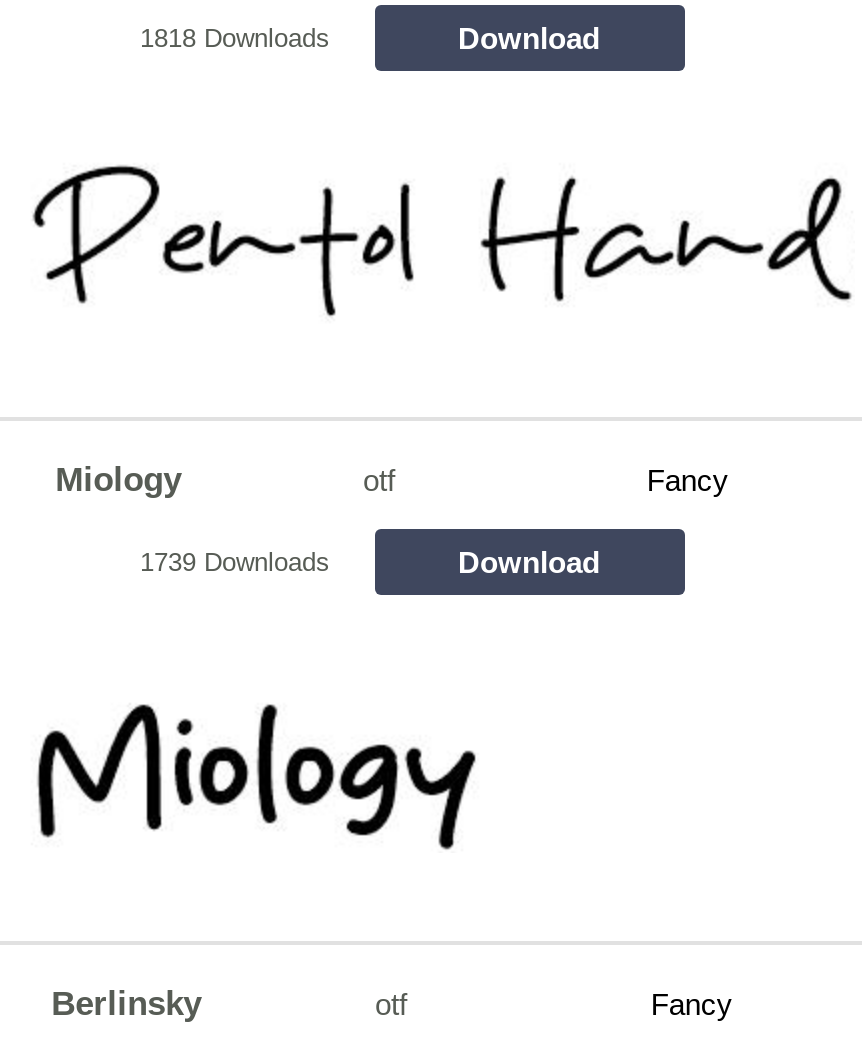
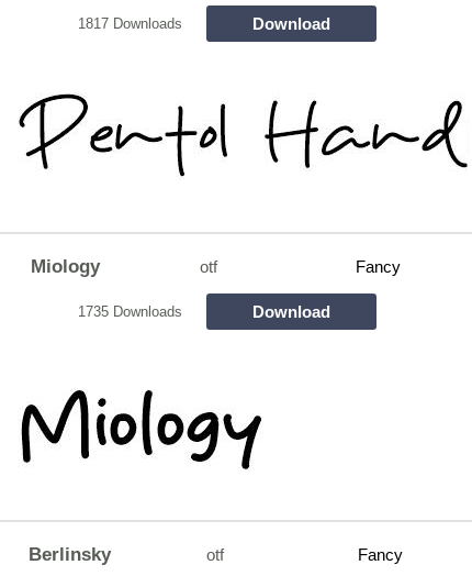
[140,23,330,53] 1818 Downloads -> [77,15,182,32] 1817 Downloads
[140,547,330,577] 1739 Downloads -> [77,303,182,320] 1735 Downloads

